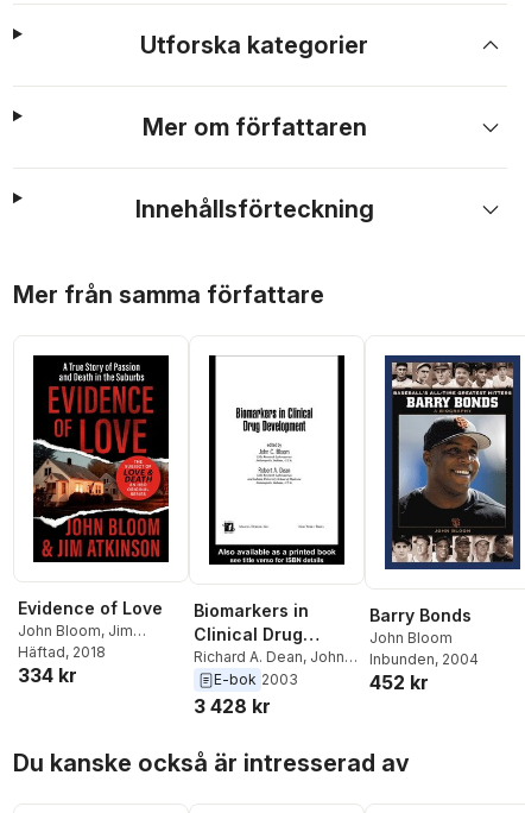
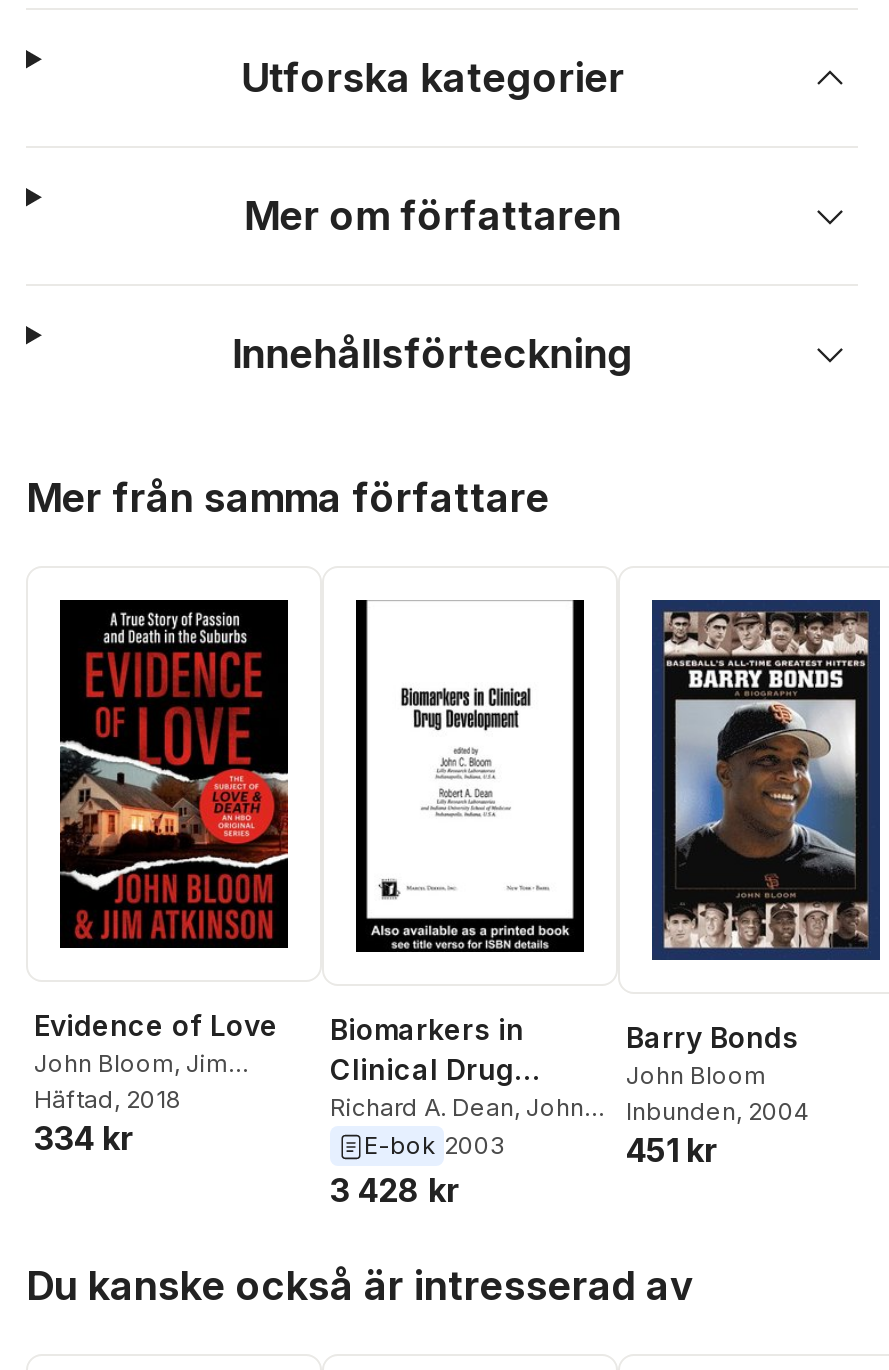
[369,670,429,694] 452 kr -> [626,1130,718,1170] 451 kr

